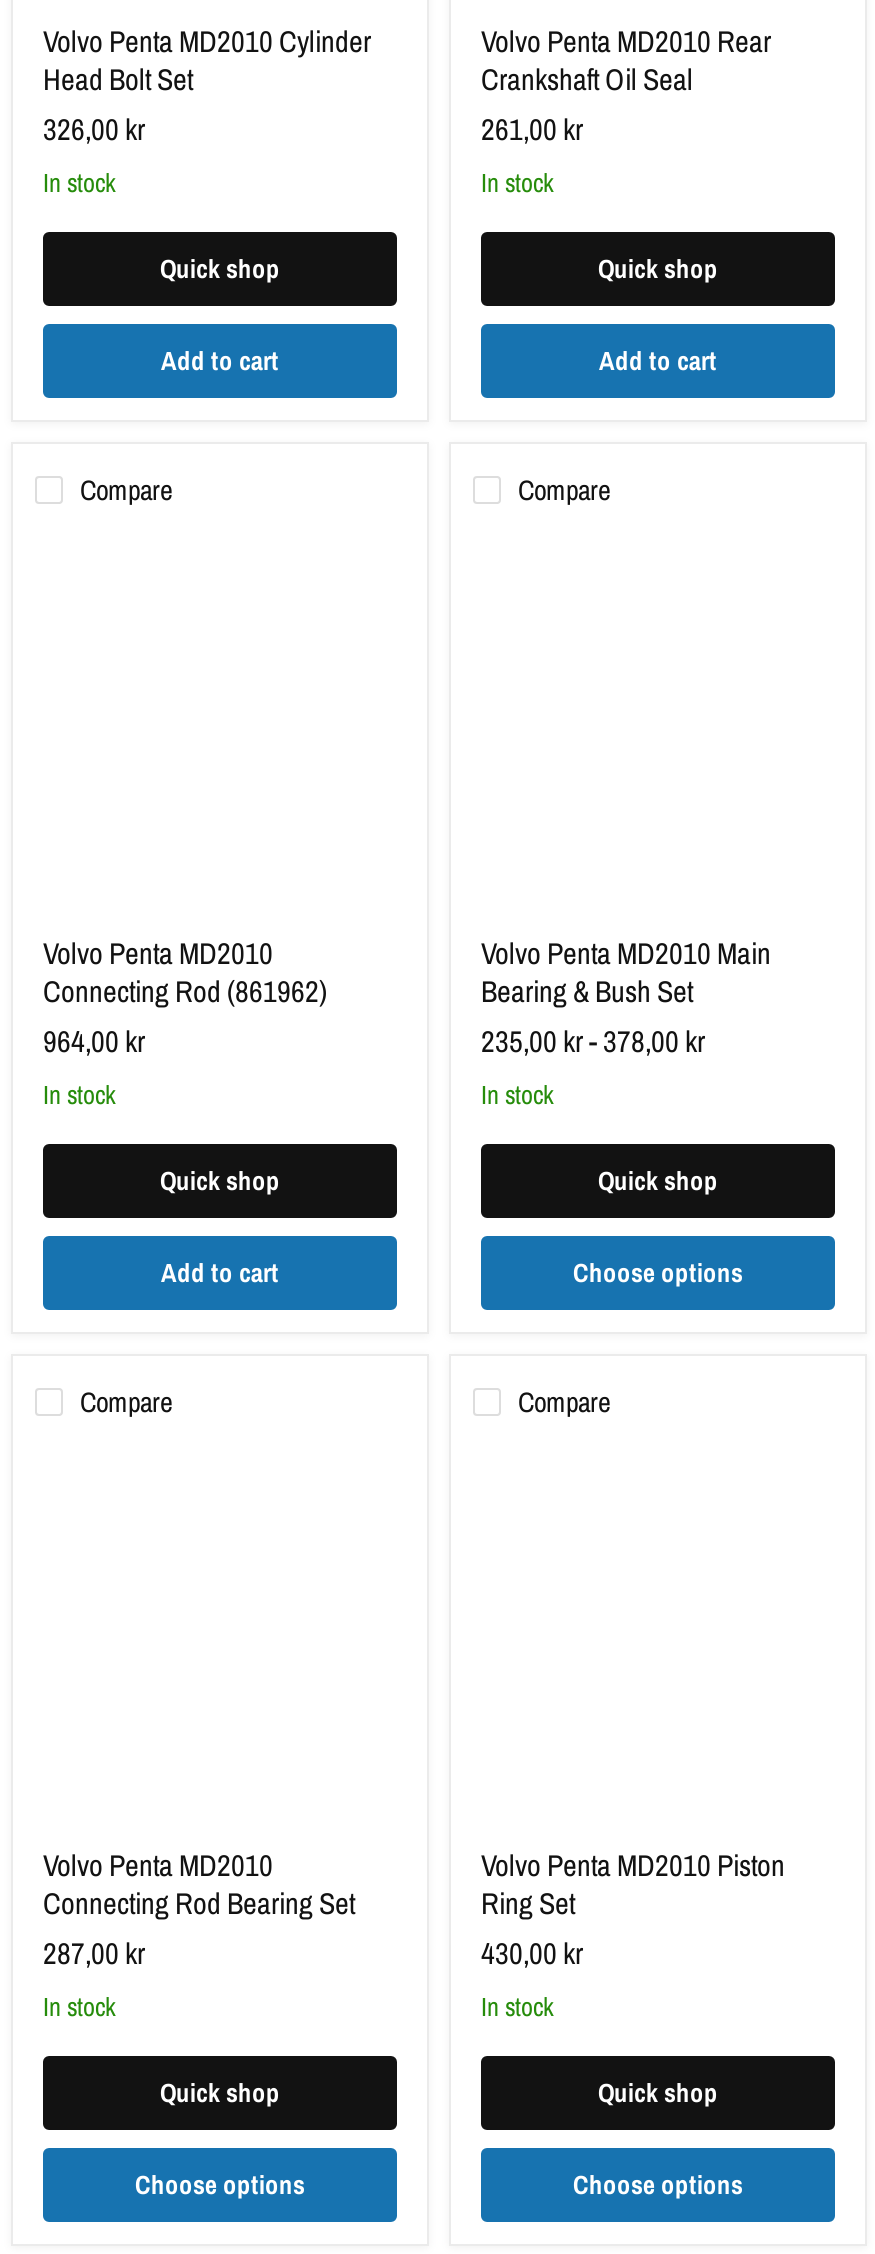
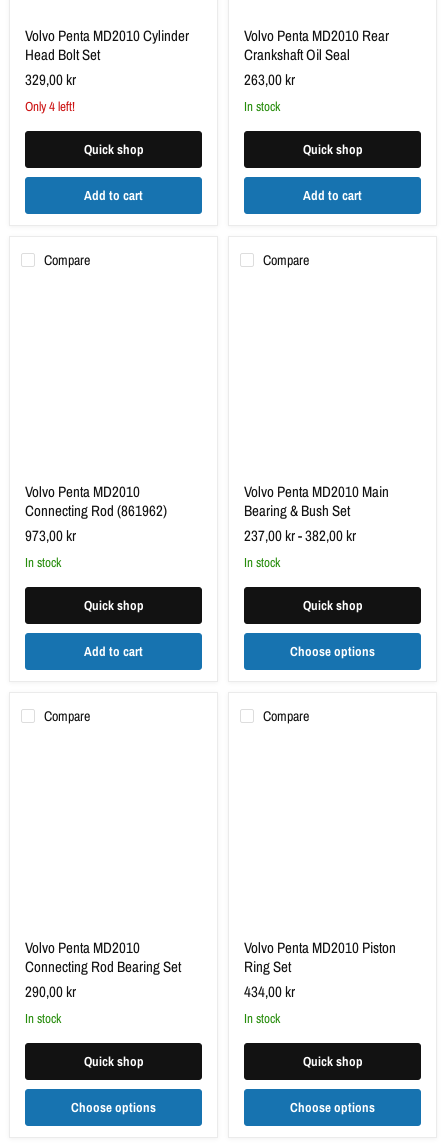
[43,108,145,200] 326,00 kr | in stock -> [25,69,76,115] 329,00 kr | Only 4 left!
[481,108,583,150] 261,00 kr -> [244,69,295,90] 263,00 kr
[43,1020,145,1062] 964,00 kr -> [25,525,76,546] 973,00 kr
[481,1020,705,1062] 235,00 kr-378,00 kr -> [244,525,356,546] 237,00 kr-382,00 kr
[43,1932,145,1974] 287,00 kr -> [25,981,76,1002] 290,00 kr
[481,1932,583,1974] 430,00 kr -> [244,981,295,1002] 434,00 kr

